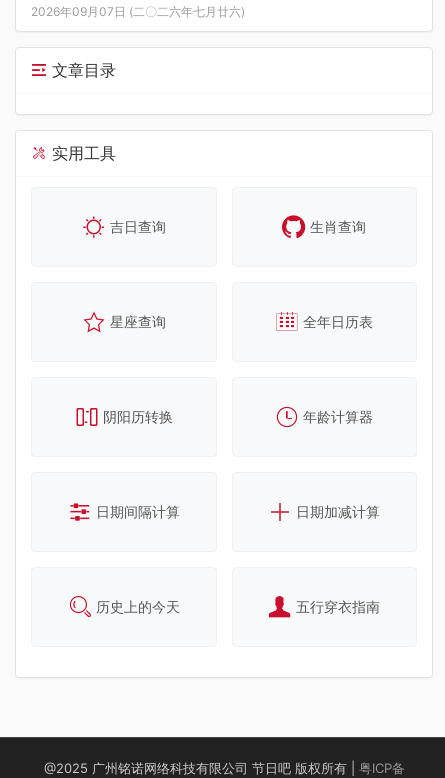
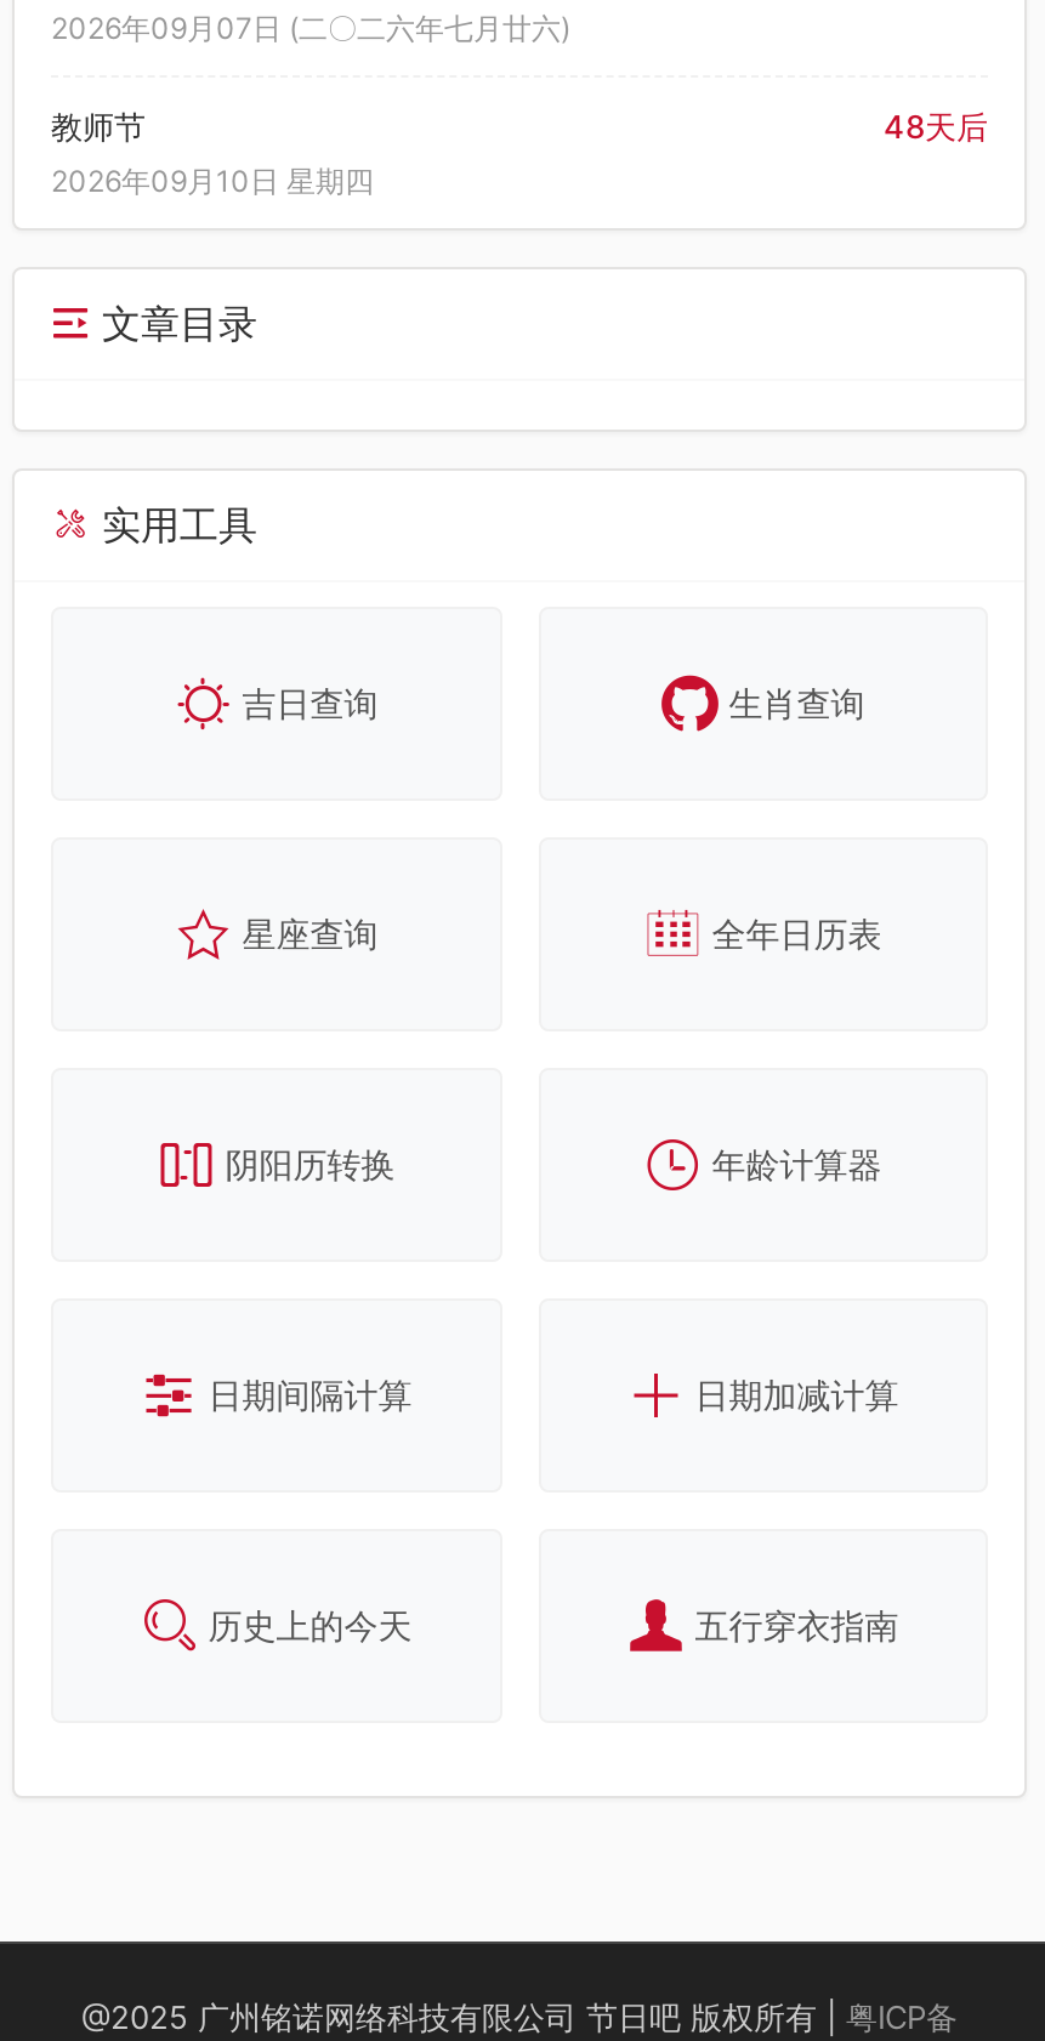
none -> [51,106,988,199] 教师节 | 48天后 | 2026年09月10日 星期四

